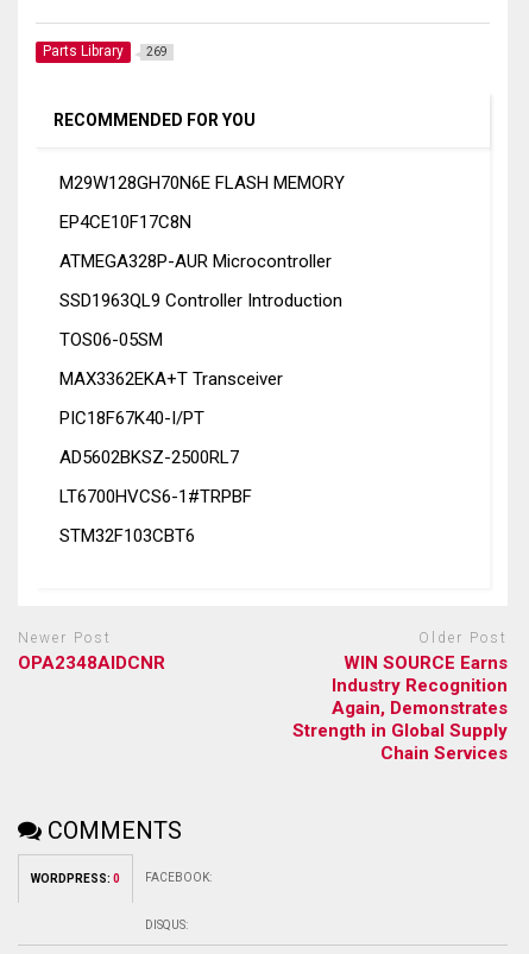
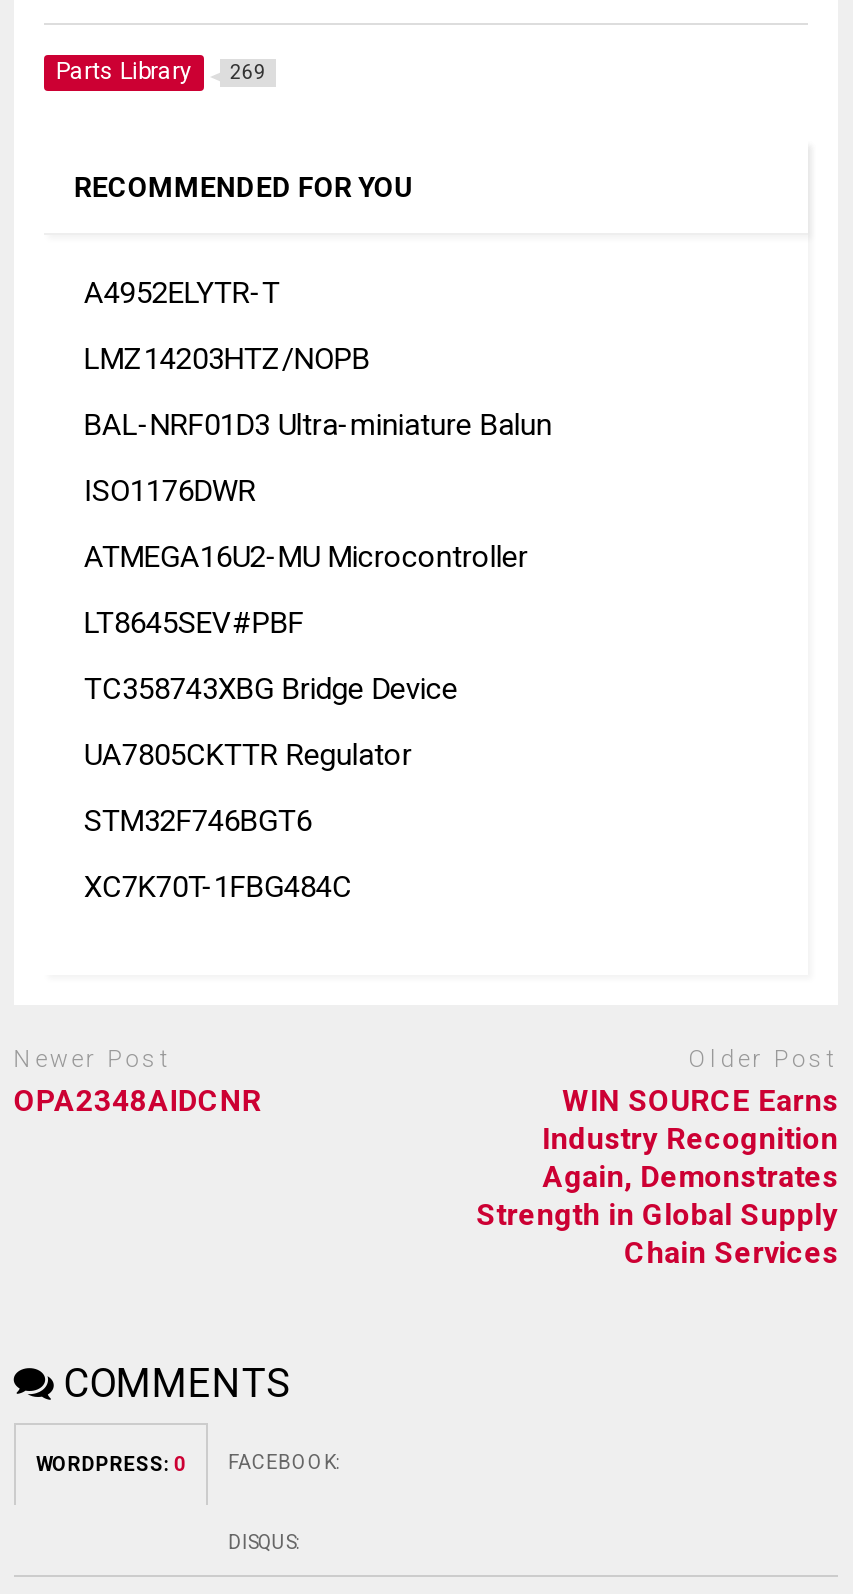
[59,172,345,194] M29W128GH70N6E FLASH MEMORY -> [84,275,280,311] A4952ELYTR-T
[59,212,191,233] EP4CE10F17C8N -> [84,341,370,377] LMZ14203HTZ/NOPB
[59,251,332,272] ATMEGA328P-AUR Microcontroller -> [84,407,552,443] BAL-NRF01D3 Ultra-miniature Balun
[59,290,342,311] SSD1963QL9 Controller Introduction -> [84,473,256,509] ISO1176DWR
[59,329,163,351] TOS06-05SM -> [84,539,528,575] ATMEGA16U2-MU Microcontroller
[59,368,283,390] MAX3362EKA+T Transceiver -> [84,605,304,641] LT8645SEV#PBF
[59,408,204,429] PIC18F67K40-I/PT -> [84,671,458,707] TC358743XBG Bridge Device
[59,447,239,468] AD5602BKSZ-2500RL7 -> [84,737,412,773] UA7805CKTTR Regulator
[59,486,252,507] LT6700HVCS6-1#TRPBF -> [84,803,312,839] STM32F746BGT6
[59,525,195,547] STM32F103CBT6 -> [84,869,352,905] XC7K70T-1FBG484C

